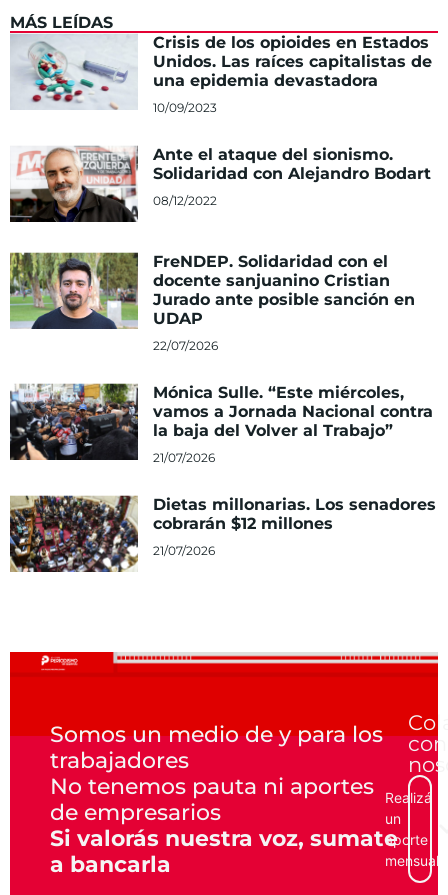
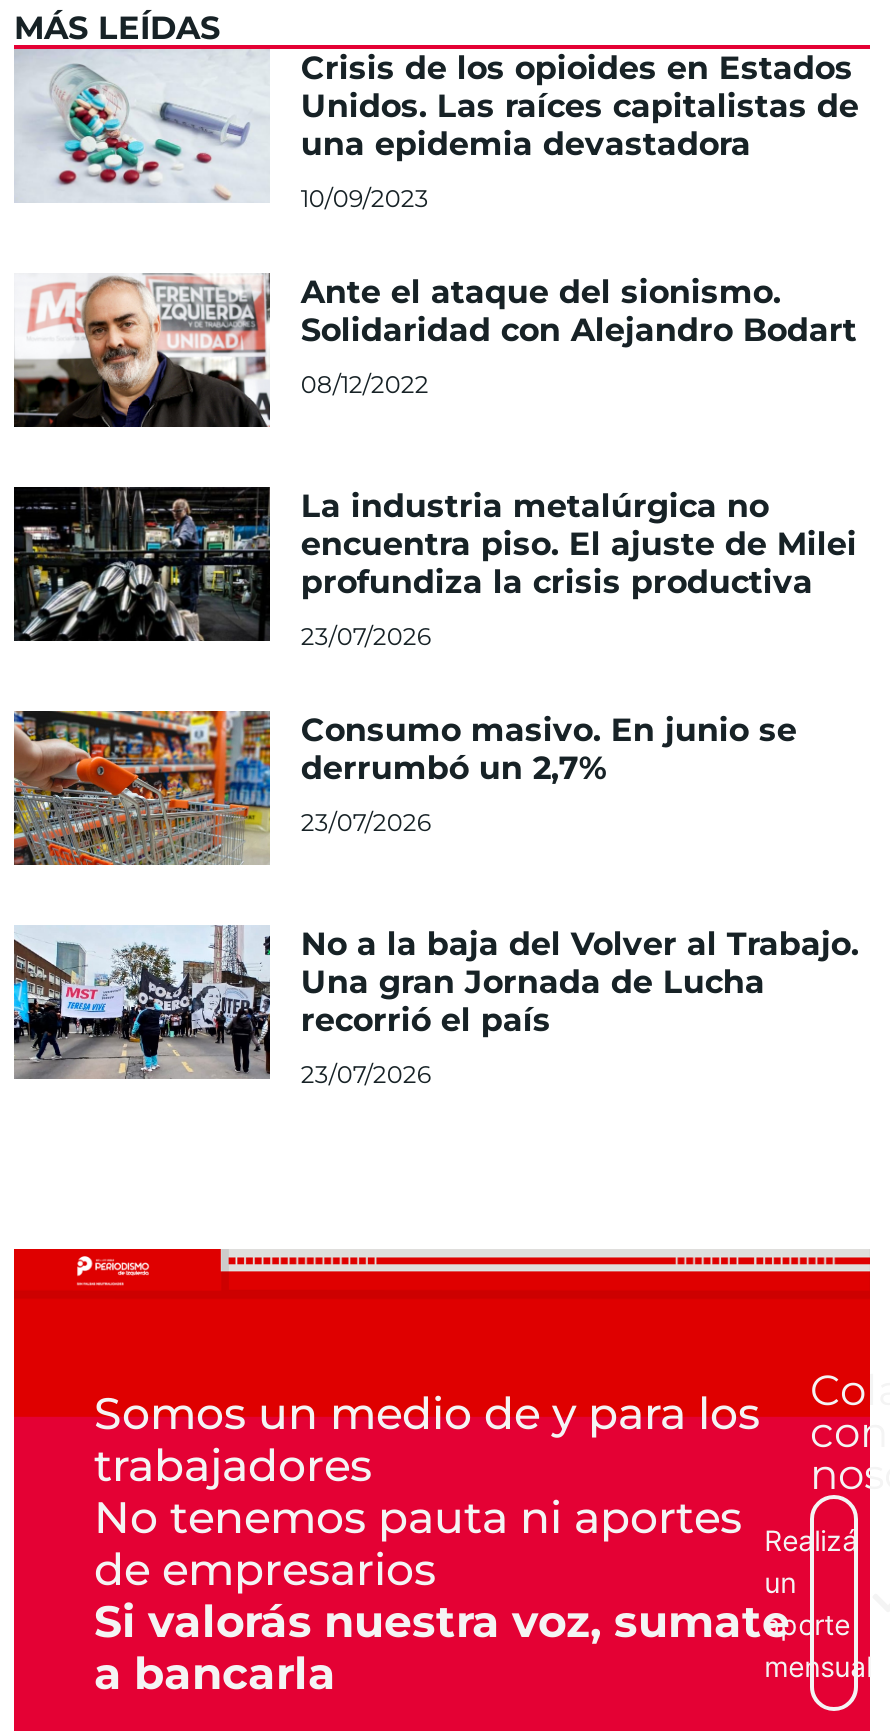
[9,252,415,330] [image] | FreNDEP. Solidaridad con el | docente sanjuanino Cristian | Jurado ante posible sanción en | UDAP -> [12,486,857,644] [image] | La industria metalúrgica no | encuentra piso. El ajuste de Milei | profundiza la crisis productiva
[153,338,218,353] 22/07/2026 -> [301,620,431,650] 23/07/2026
[9,383,433,461] [image] | Mónica Sulle. “Este miércoles, | vamos a Jornada Nacional contra | la baja del Volver al Trabajo” -> [12,708,797,868] [image] | Consumo masivo. En junio se | derrumbó un 2,7%
[153,450,215,465] 21/07/2026 -> [301,806,431,836] 23/07/2026
[9,491,436,573] [image] | Dietas millonarias. Los senadores | cobrarán $12 millones -> [12,924,859,1088] [image] | No a la baja del Volver al Trabajo. | Una gran Jornada de Lucha | recorrió el país
[153,543,215,558] 21/07/2026 -> [301,1058,431,1088] 23/07/2026

